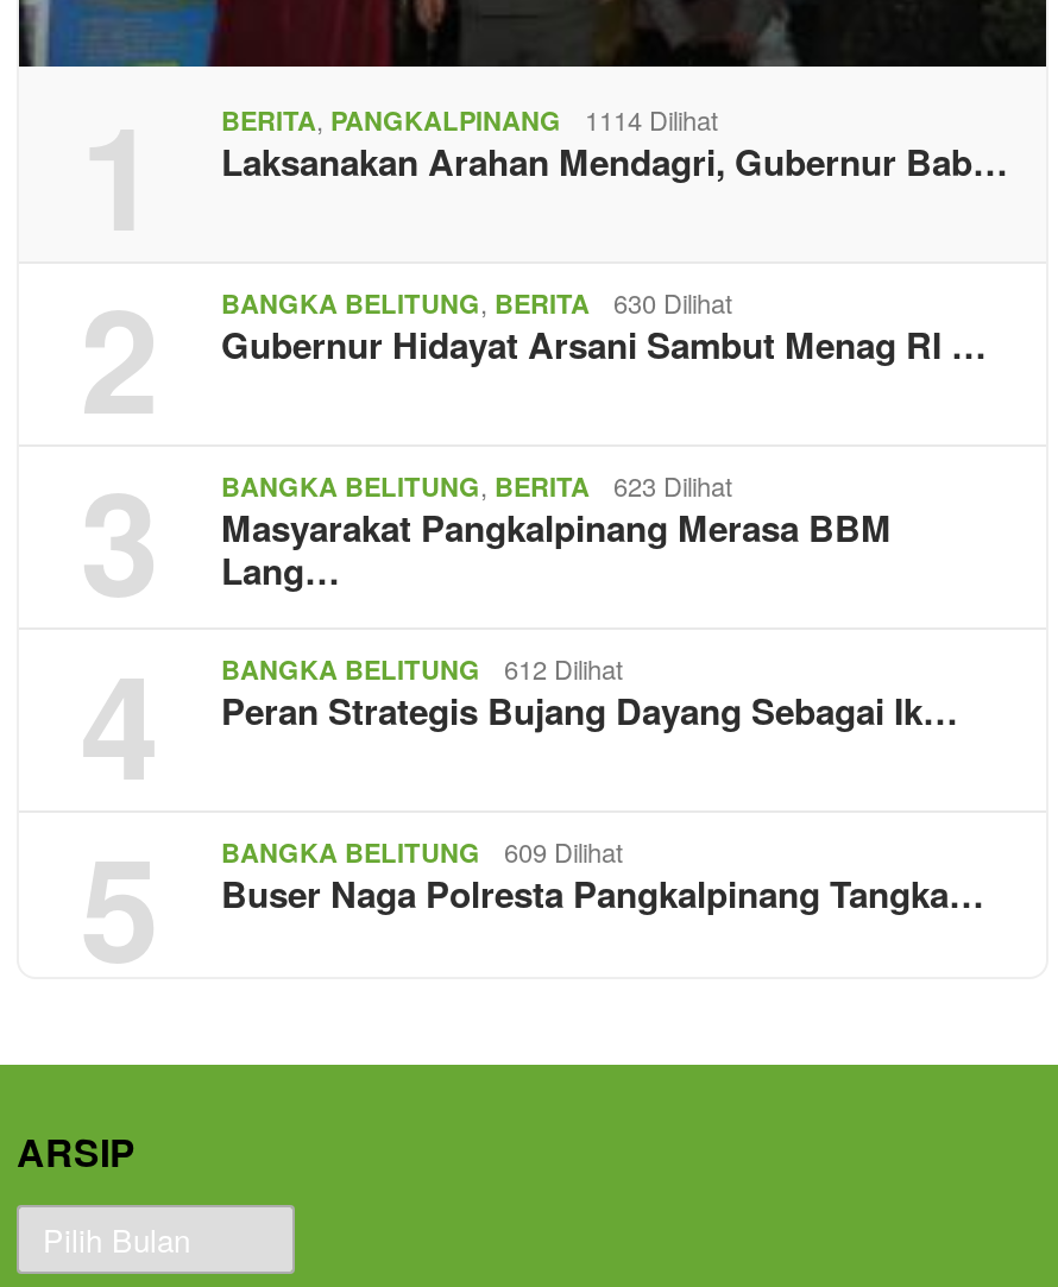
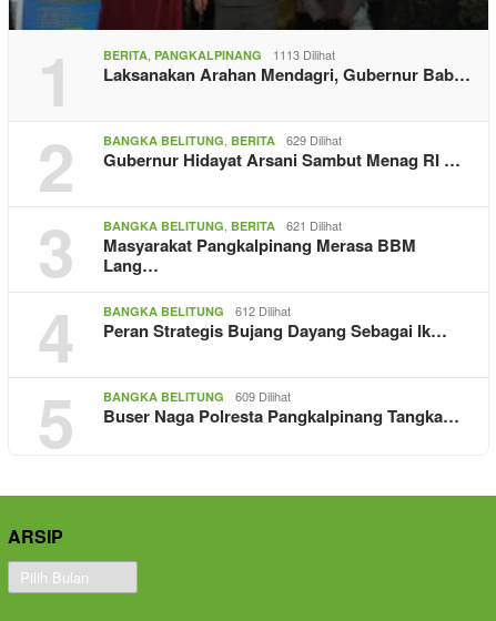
[80,67,1008,272] 1 BERITA, PANGKALPINANG Laksanakan Arahan Mendagri, Gubernur Bab… 1114 Dilihat -> [37,31,470,127] 1 BERITA, PANGKALPINANG Laksanakan Arahan Mendagri, Gubernur Bab… 1113 Dilihat
[613,281,732,319] 630 Dilihat -> [286,131,342,149] 629 Dilihat
[613,464,732,502] 623 Dilihat -> [286,217,342,234] 621 Dilihat

